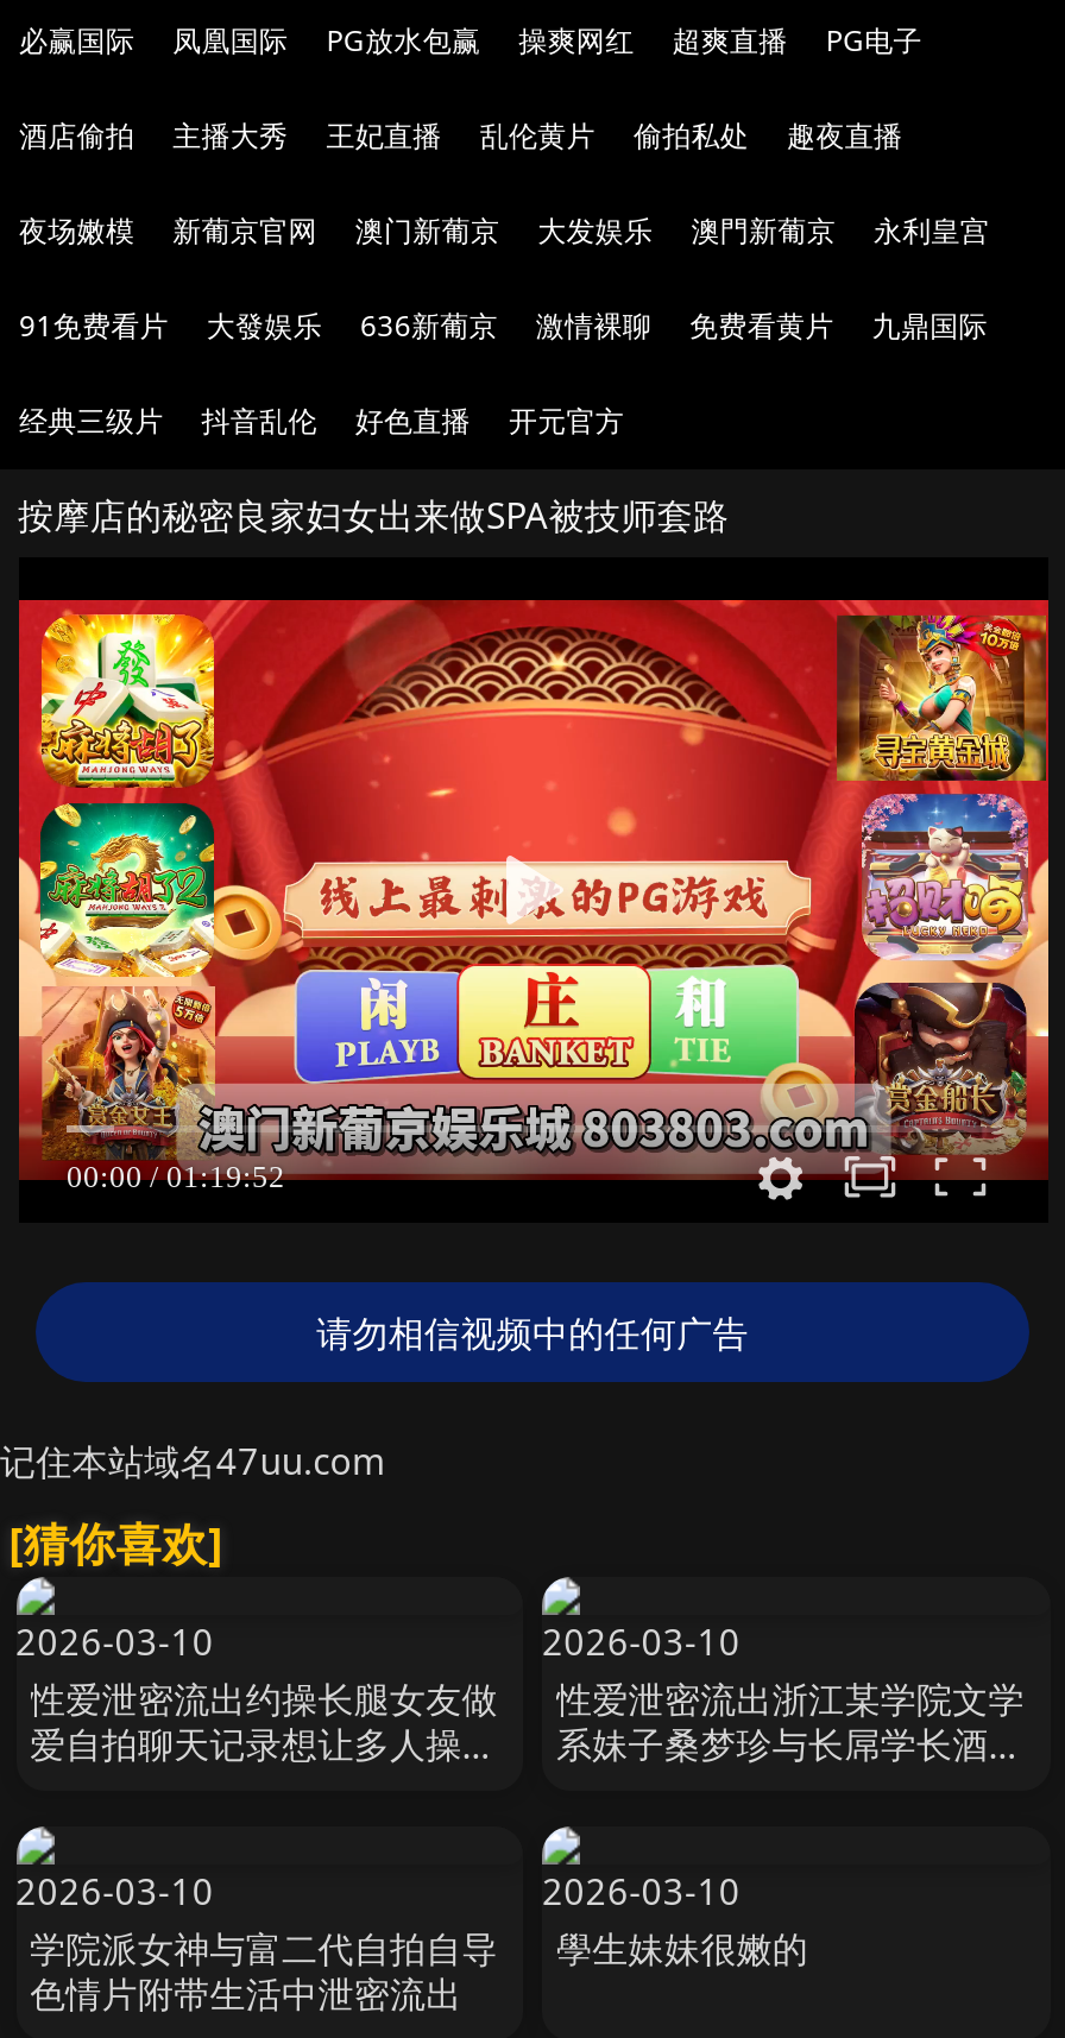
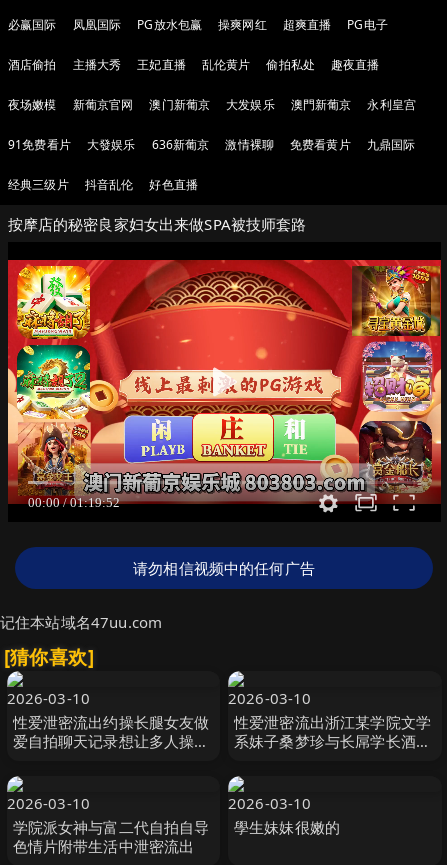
[509,400,624,441] 开元官方 -> none

